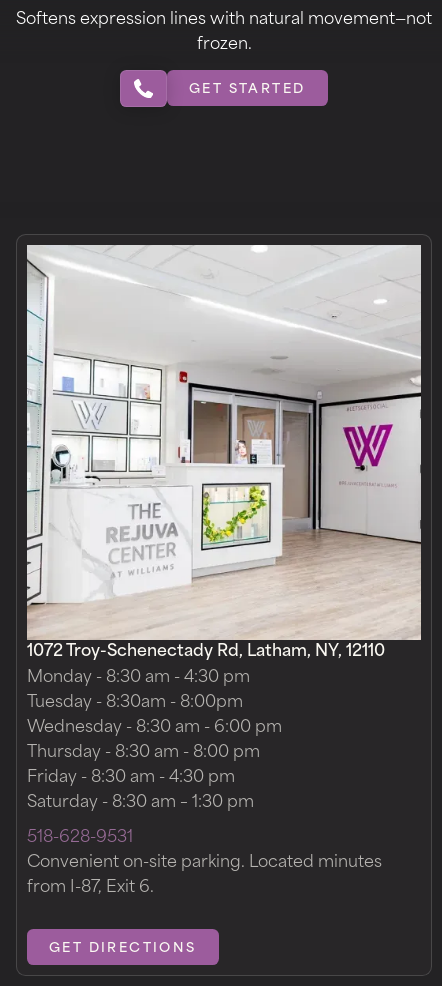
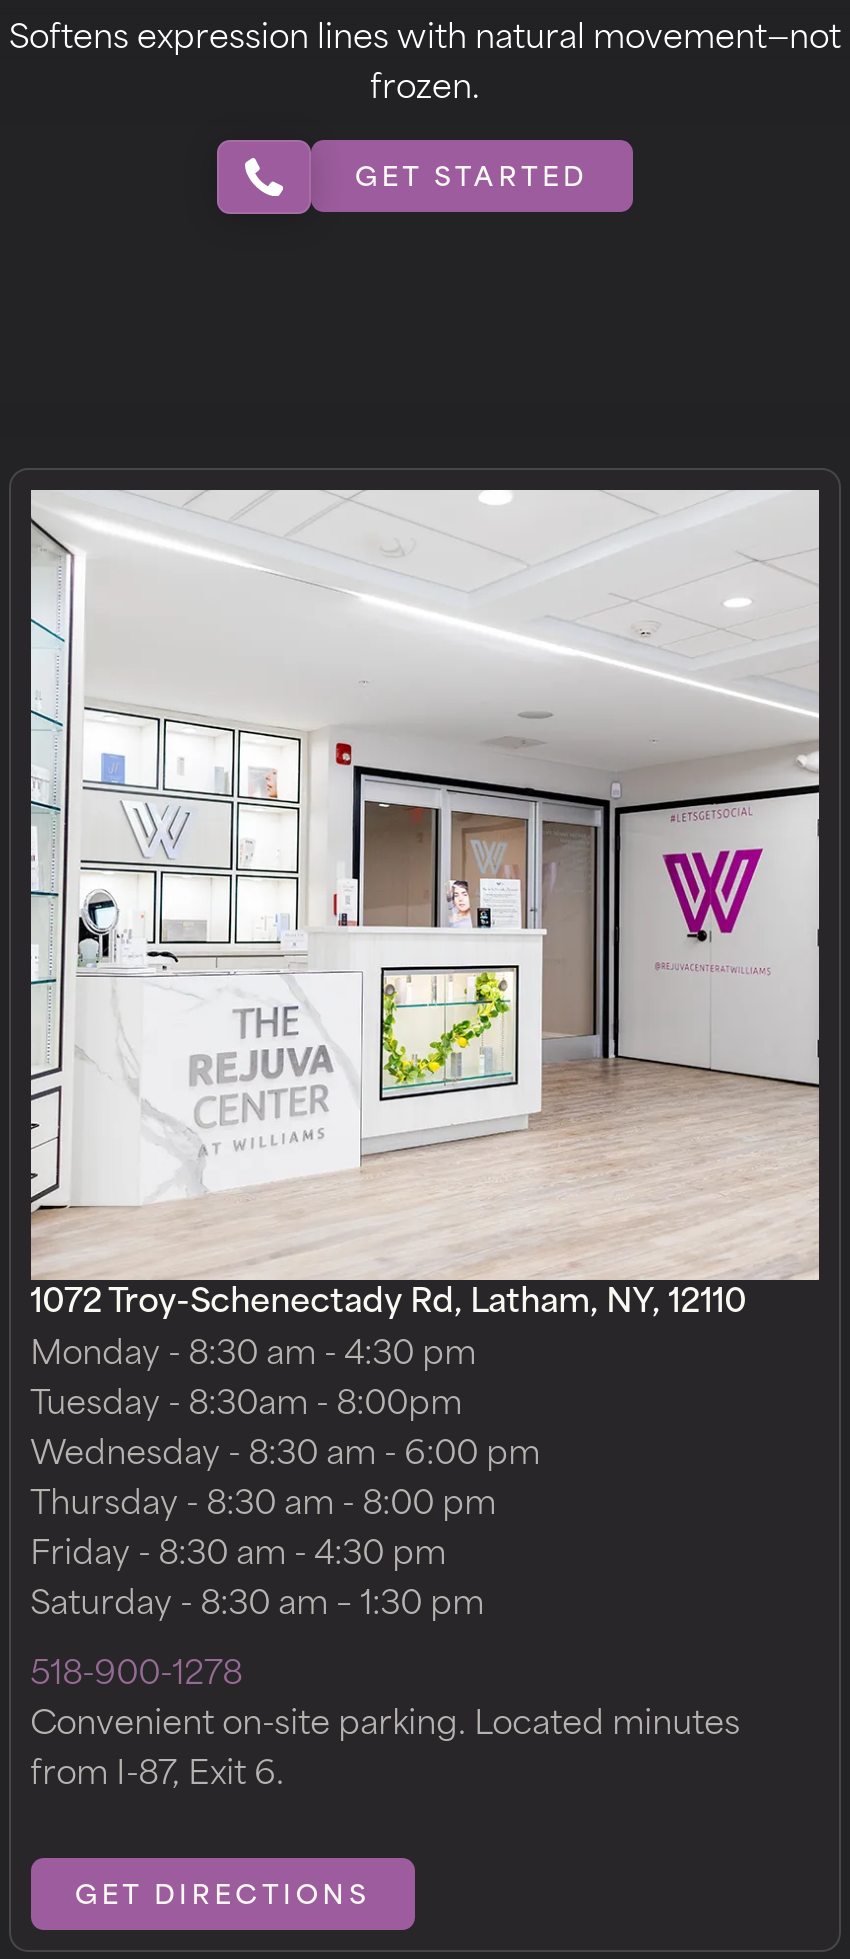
[27,821,133,847] 518-628-9531 -> [30,1642,242,1694] 518-900-1278

